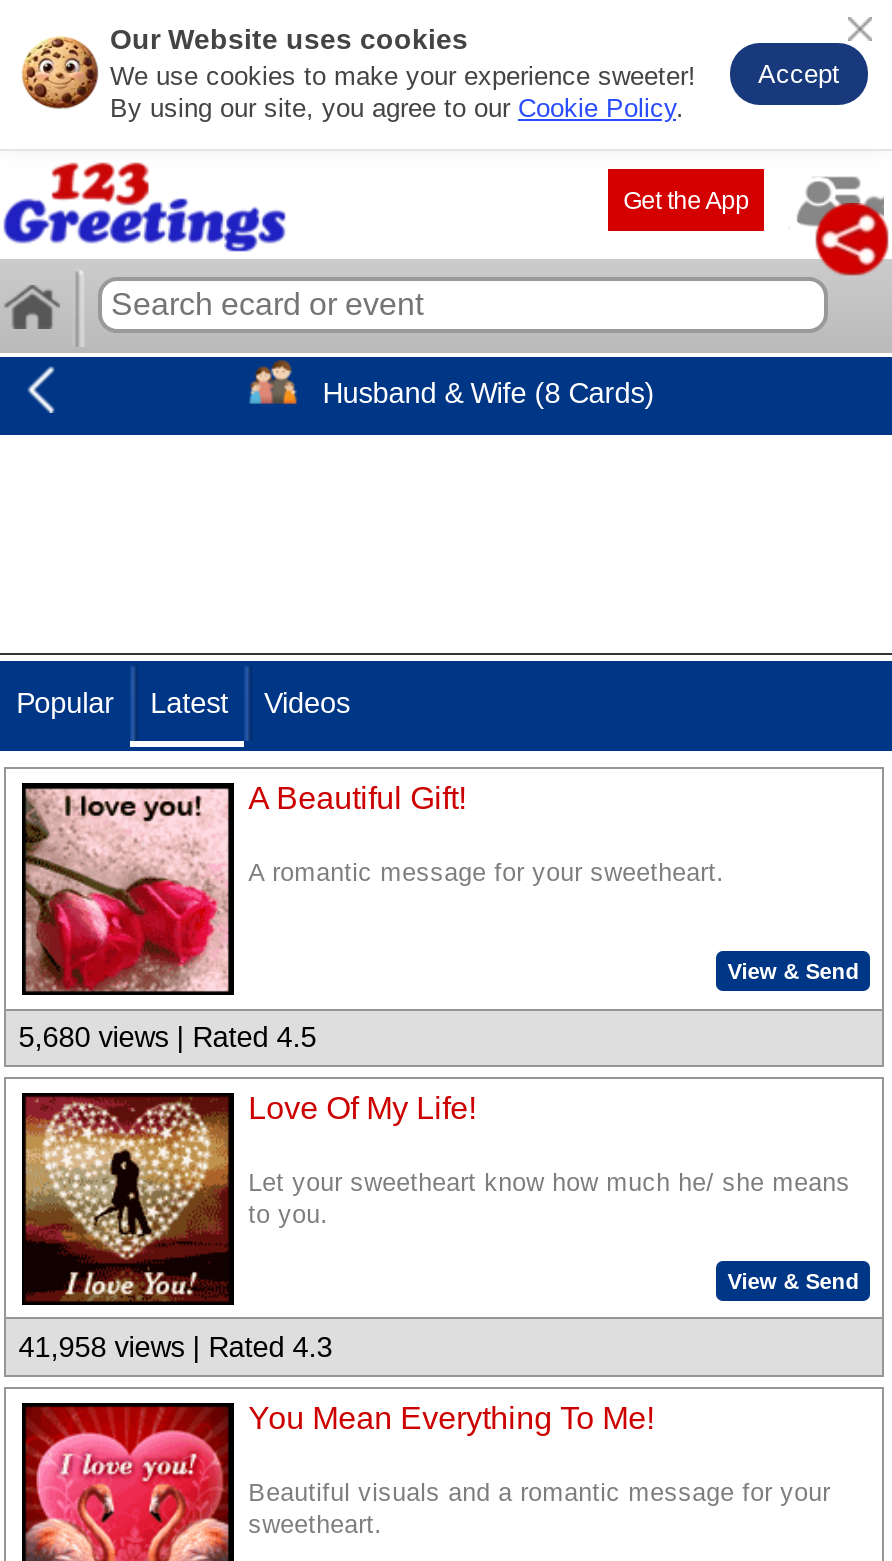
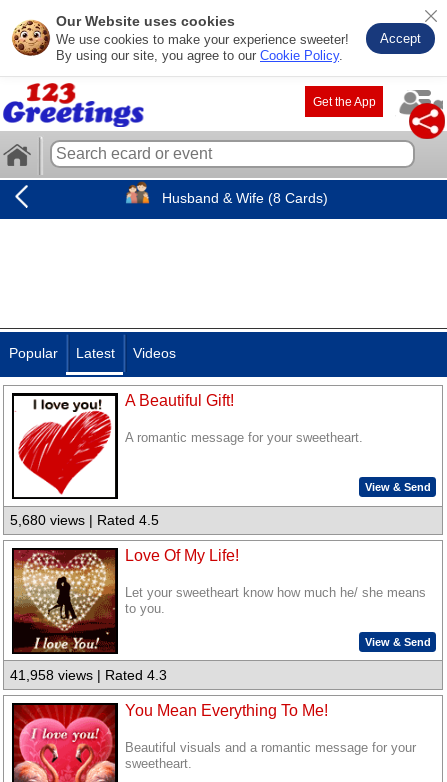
[24,789,228,993] [image] -> [14,396,115,497] [image]

